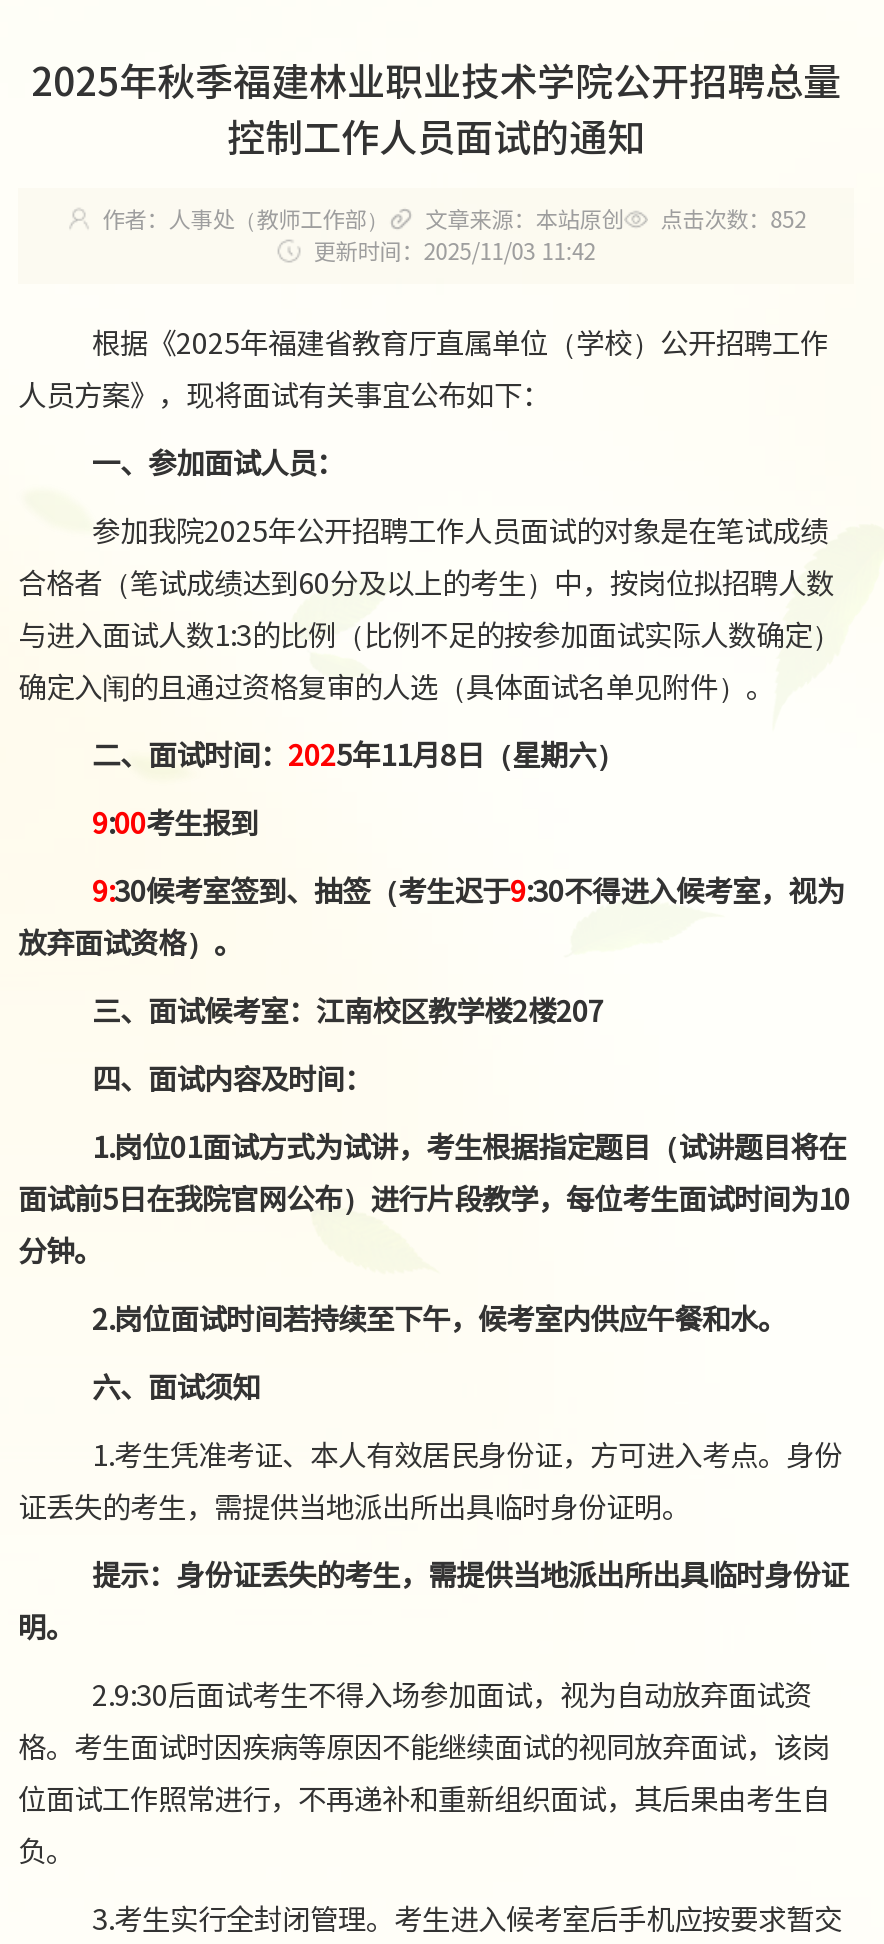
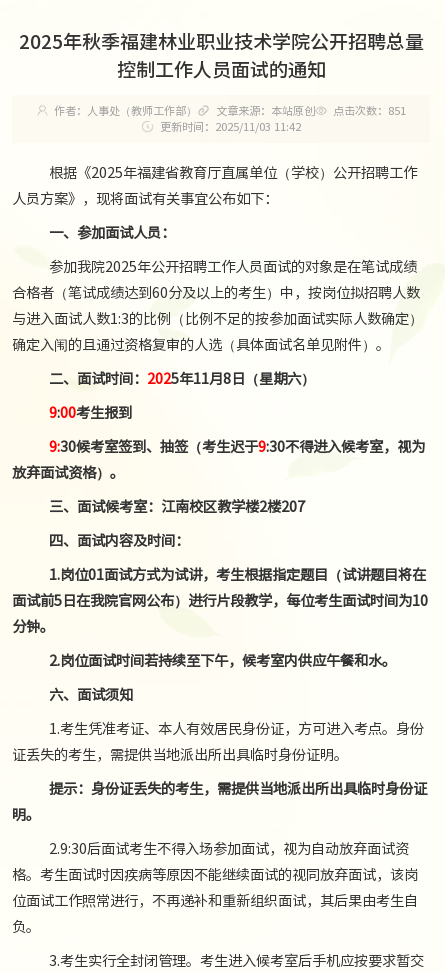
[103,202,806,236] 作者：人事处（教师工作部） 文章来源：本站原创 点击次数：852 -> [54,102,406,119] 作者：人事处（教师工作部） 文章来源：本站原创 点击次数：851

